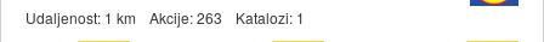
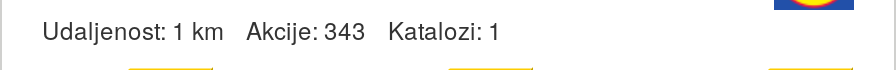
[25,7,305,27] Udaljenost: 1 km Akcije: 263 Katalozi: 1 -> [42,11,502,45] Udaljenost: 1 km Akcije: 343 Katalozi: 1

